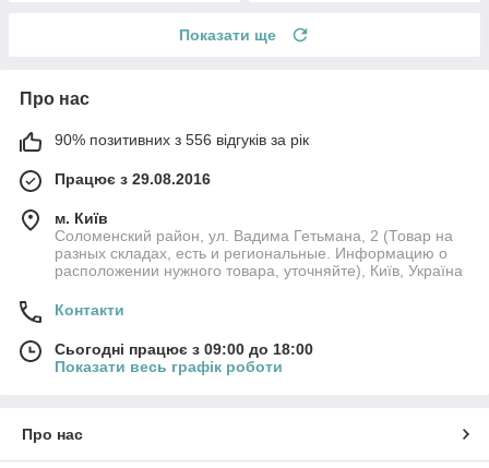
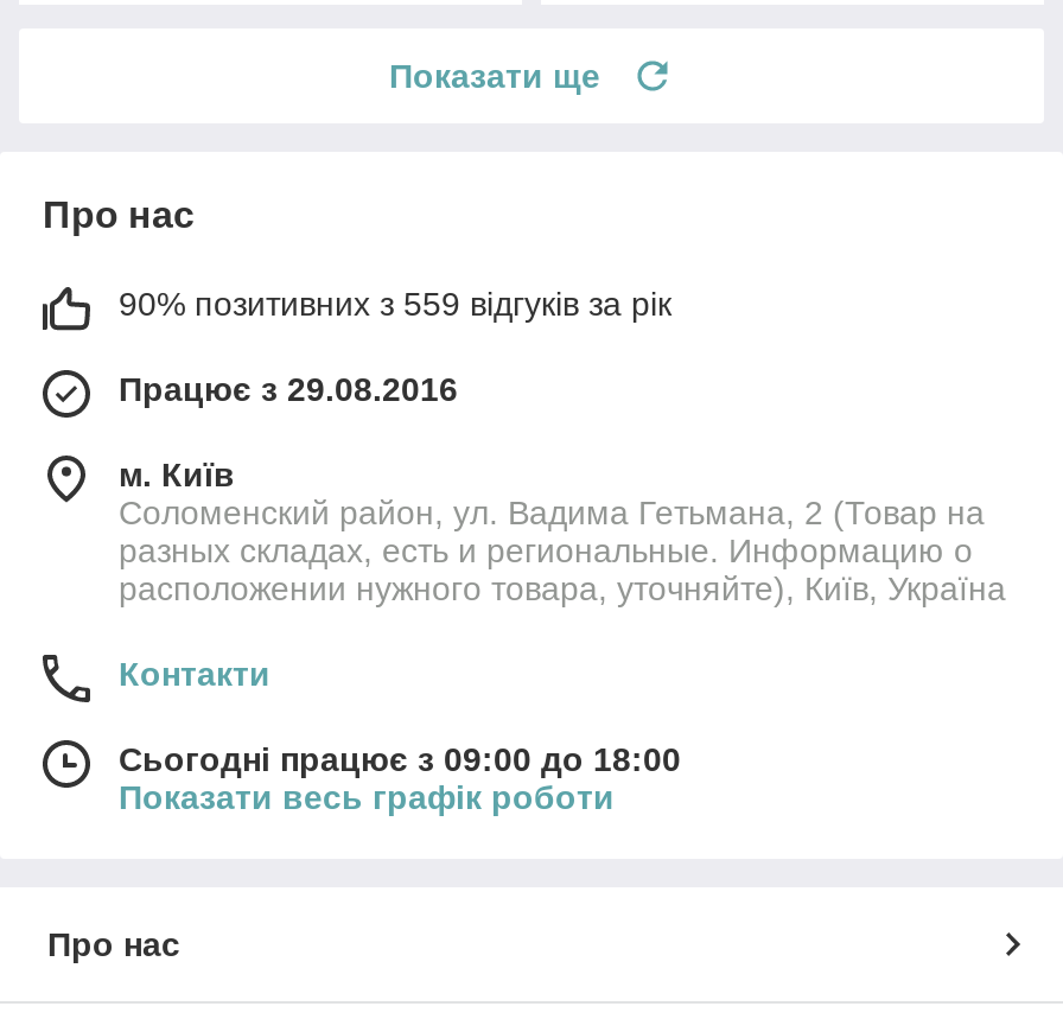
[55,131,309,148] 90% позитивних з 556 відгуків за рік -> [119,284,671,322] 90% позитивних з 559 відгуків за рік

